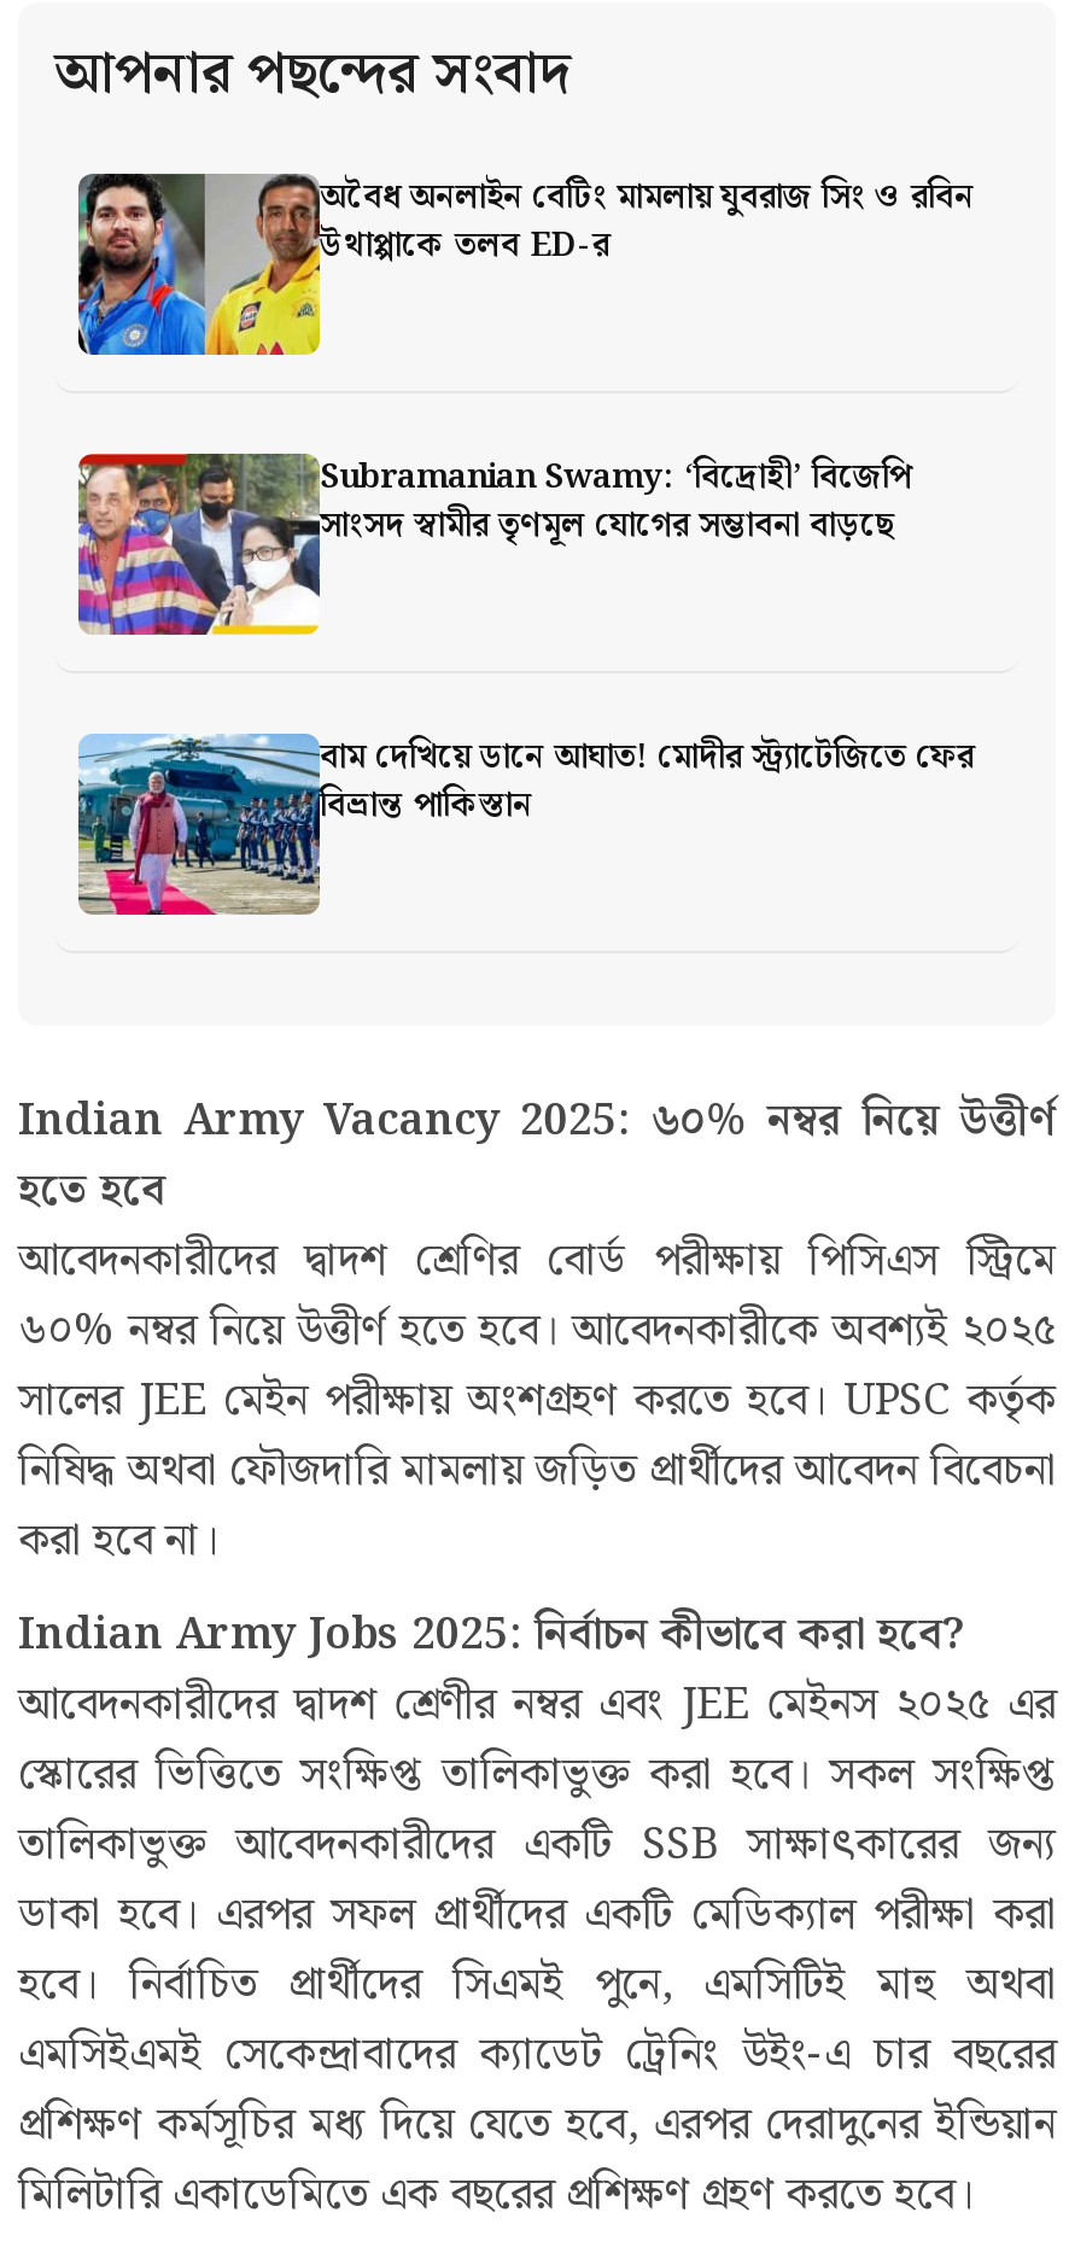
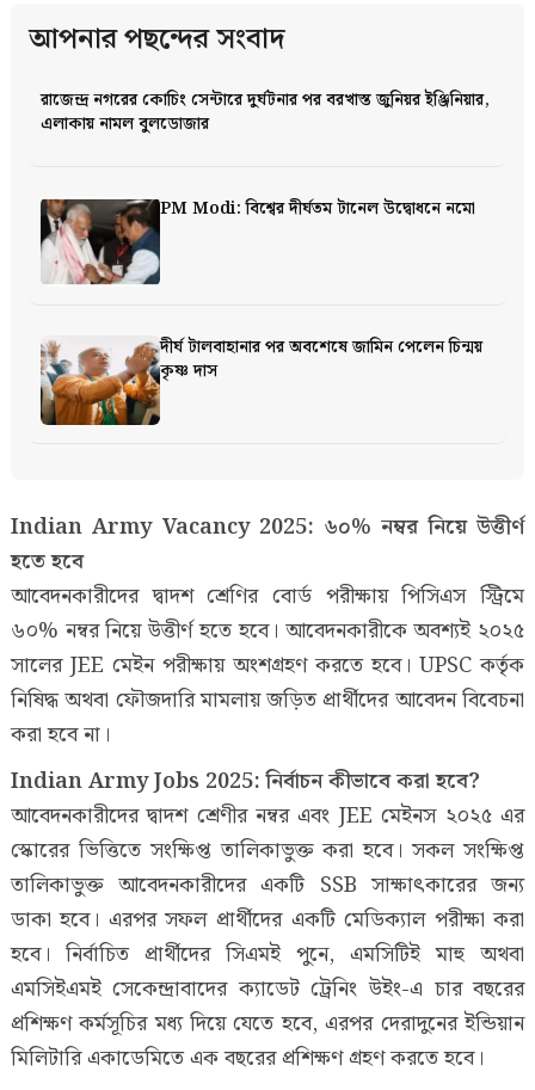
[320,171,974,273] অবৈধ অনলাইন বেটিং মামলায় যুবরাজ সিং ও রবিন | উথাপ্পাকে তলব ED-র -> [41,87,490,137] রাজেন্দ্র নগরের কোচিং সেন্টারে দুর্ঘটনার পর বরখাস্ত জুনিয়র ইঞ্জিনিয়ার, | এলাকায় নামল বুলডোজার
[76,451,911,637] [image] | Subramanian Swamy: ‘বিদ্রোহী’ বিজেপি | সাংসদ স্বামীর তৃণমূল যোগের সম্ভাবনা বাড়ছে -> [39,196,475,287] [image] | PM Modi: বিশ্বের দীর্ঘতম টানেল উদ্বোধনে নমো
[76,731,974,917] [image] | বাম দেখিয়ে ডানে আঘাত! মোদীর স্ট্র্যাটেজিতে ফের | বিভ্রান্ত পাকিস্তান -> [39,334,482,426] [image] | দীর্ঘ টালবাহানার পর অবশেষে জামিন পেলেন চিন্ময় | কৃষ্ণ দাস

